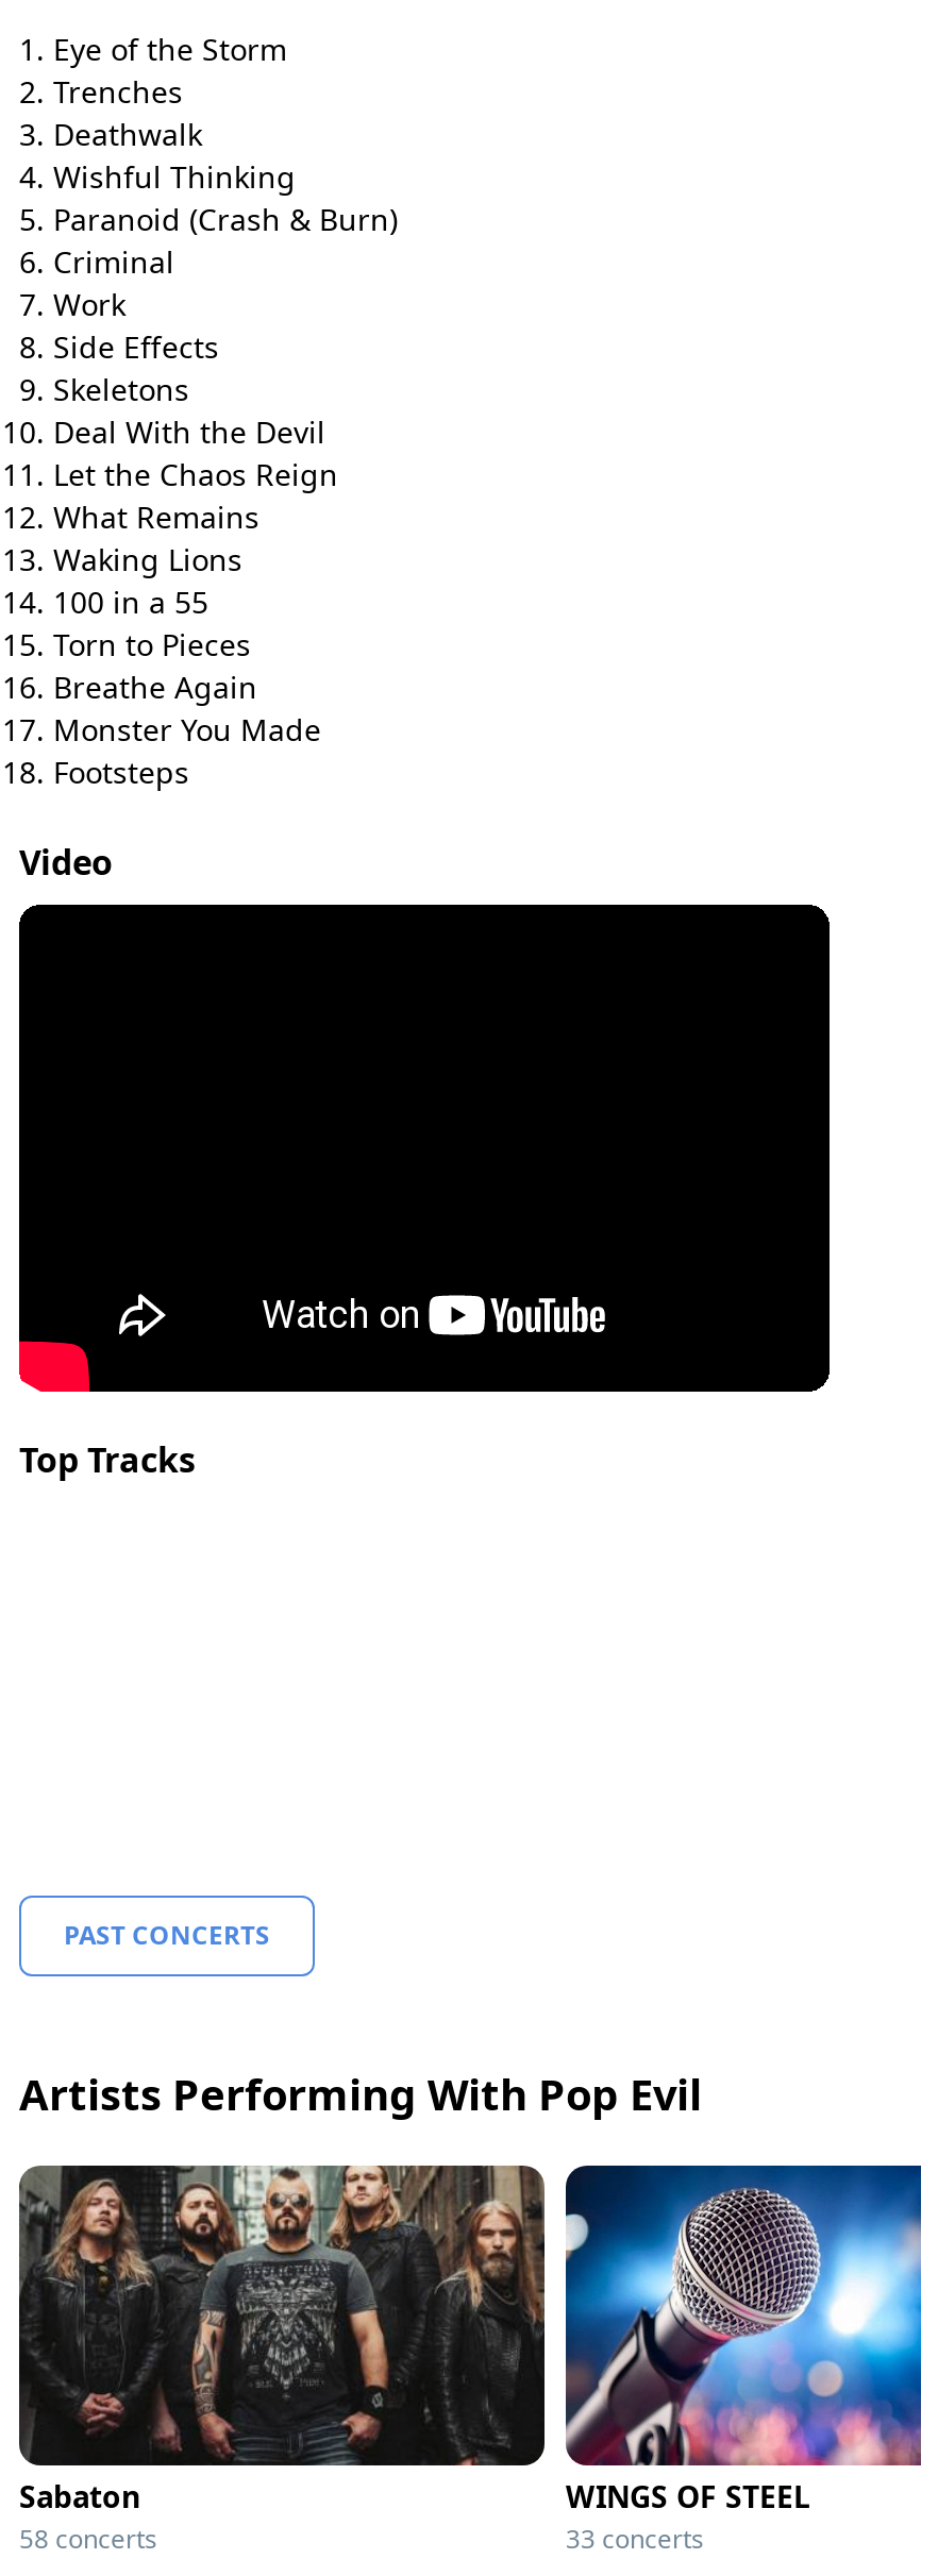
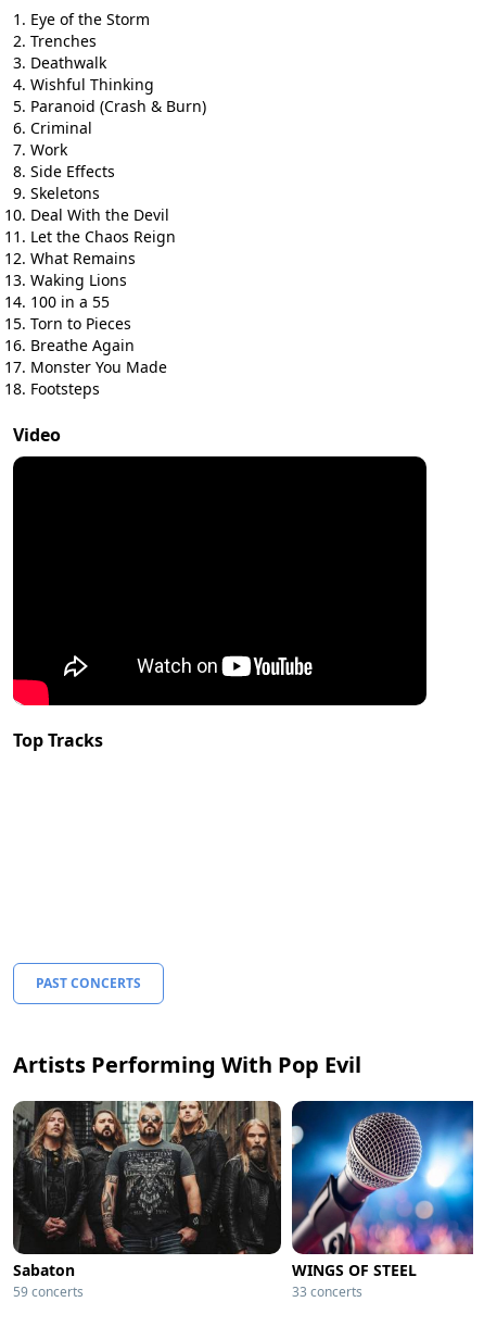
[19,2521,157,2557] 58 concerts -> [13,1283,84,1301] 59 concerts

